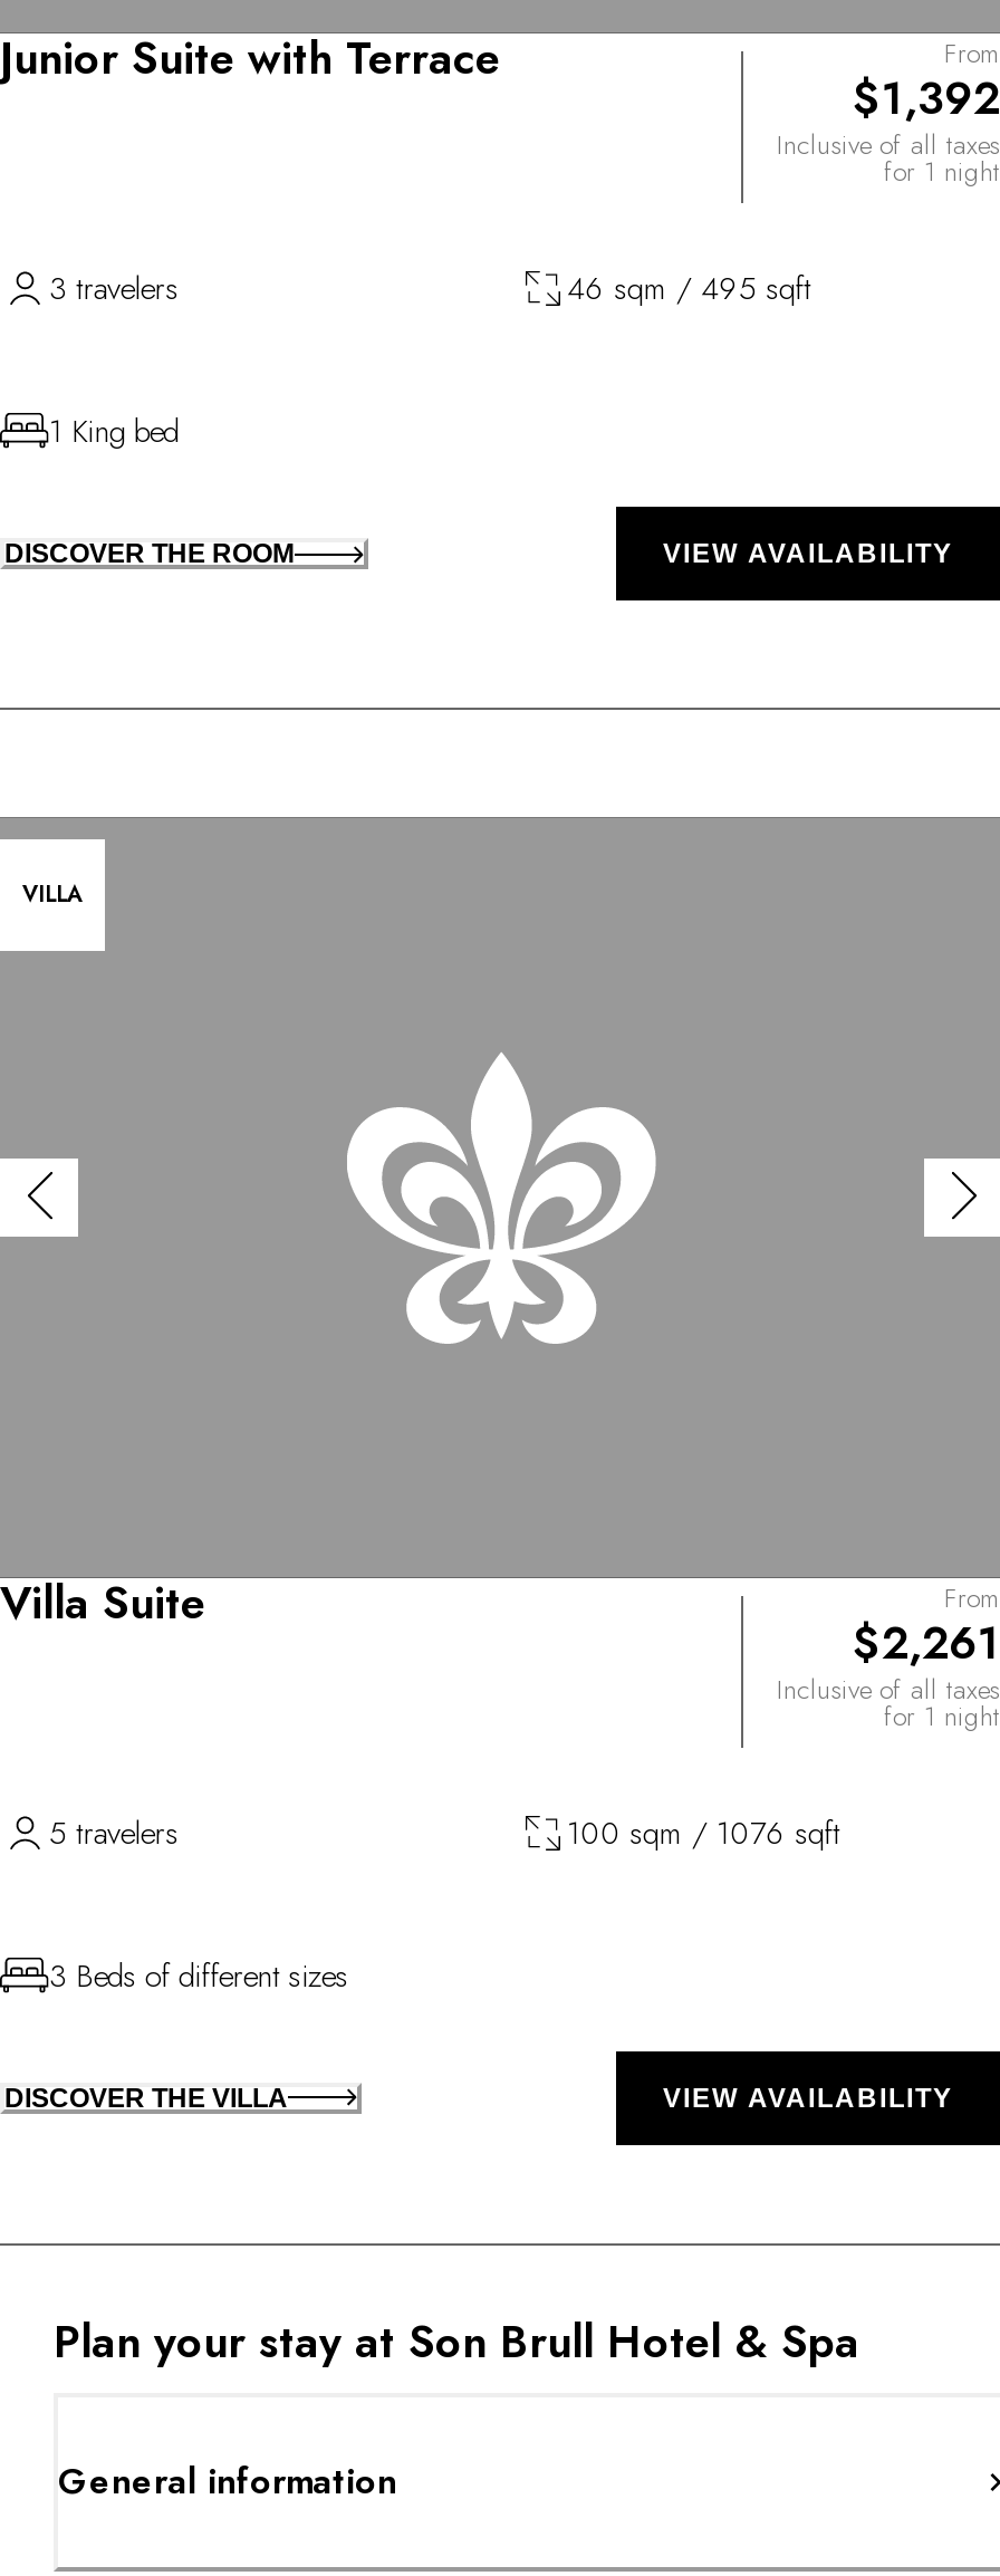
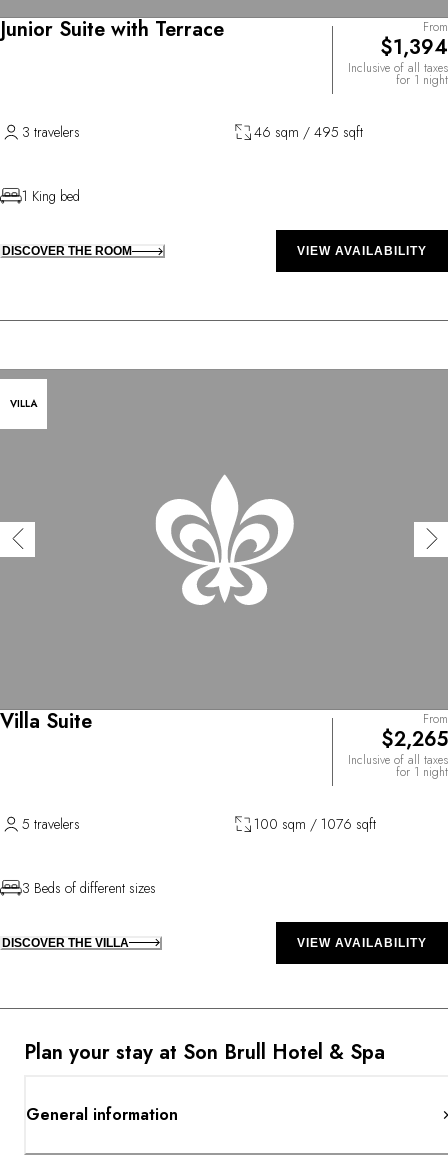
[853,67,1000,132] $1,392 -> [380,33,448,62] $1,394
[853,1611,1000,1676] $2,261 -> [381,725,448,754] $2,265

